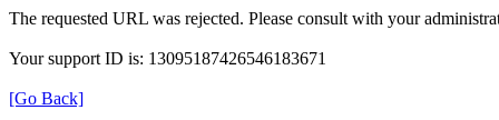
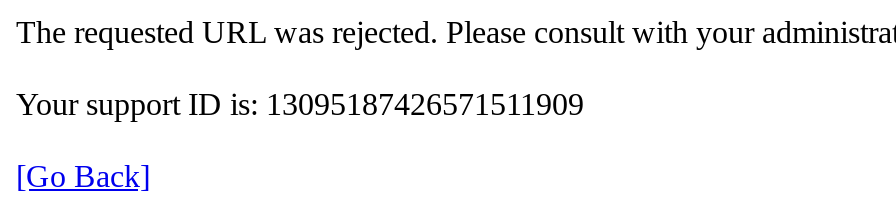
[9,49,326,68] Your support ID is: 13095187426546183671 -> [16,87,584,121] Your support ID is: 13095187426571511909

